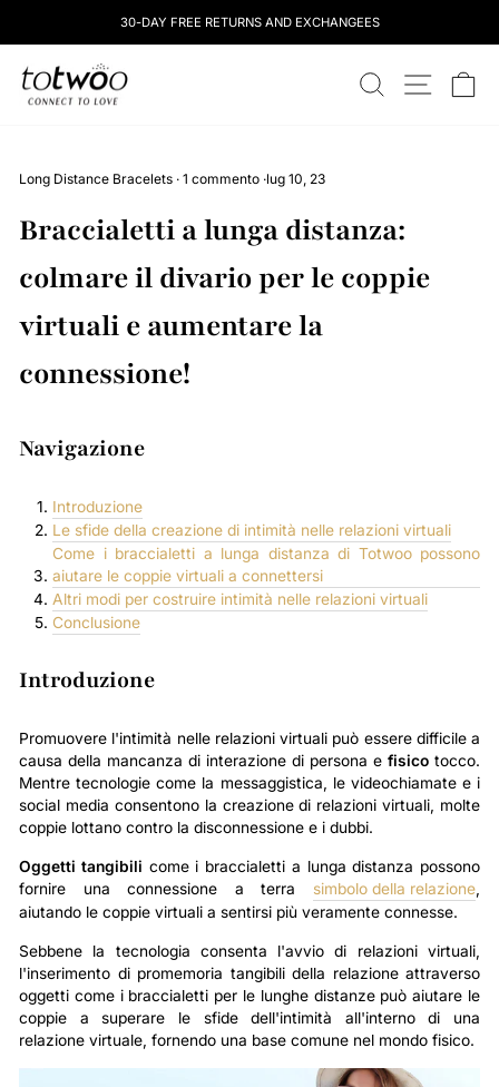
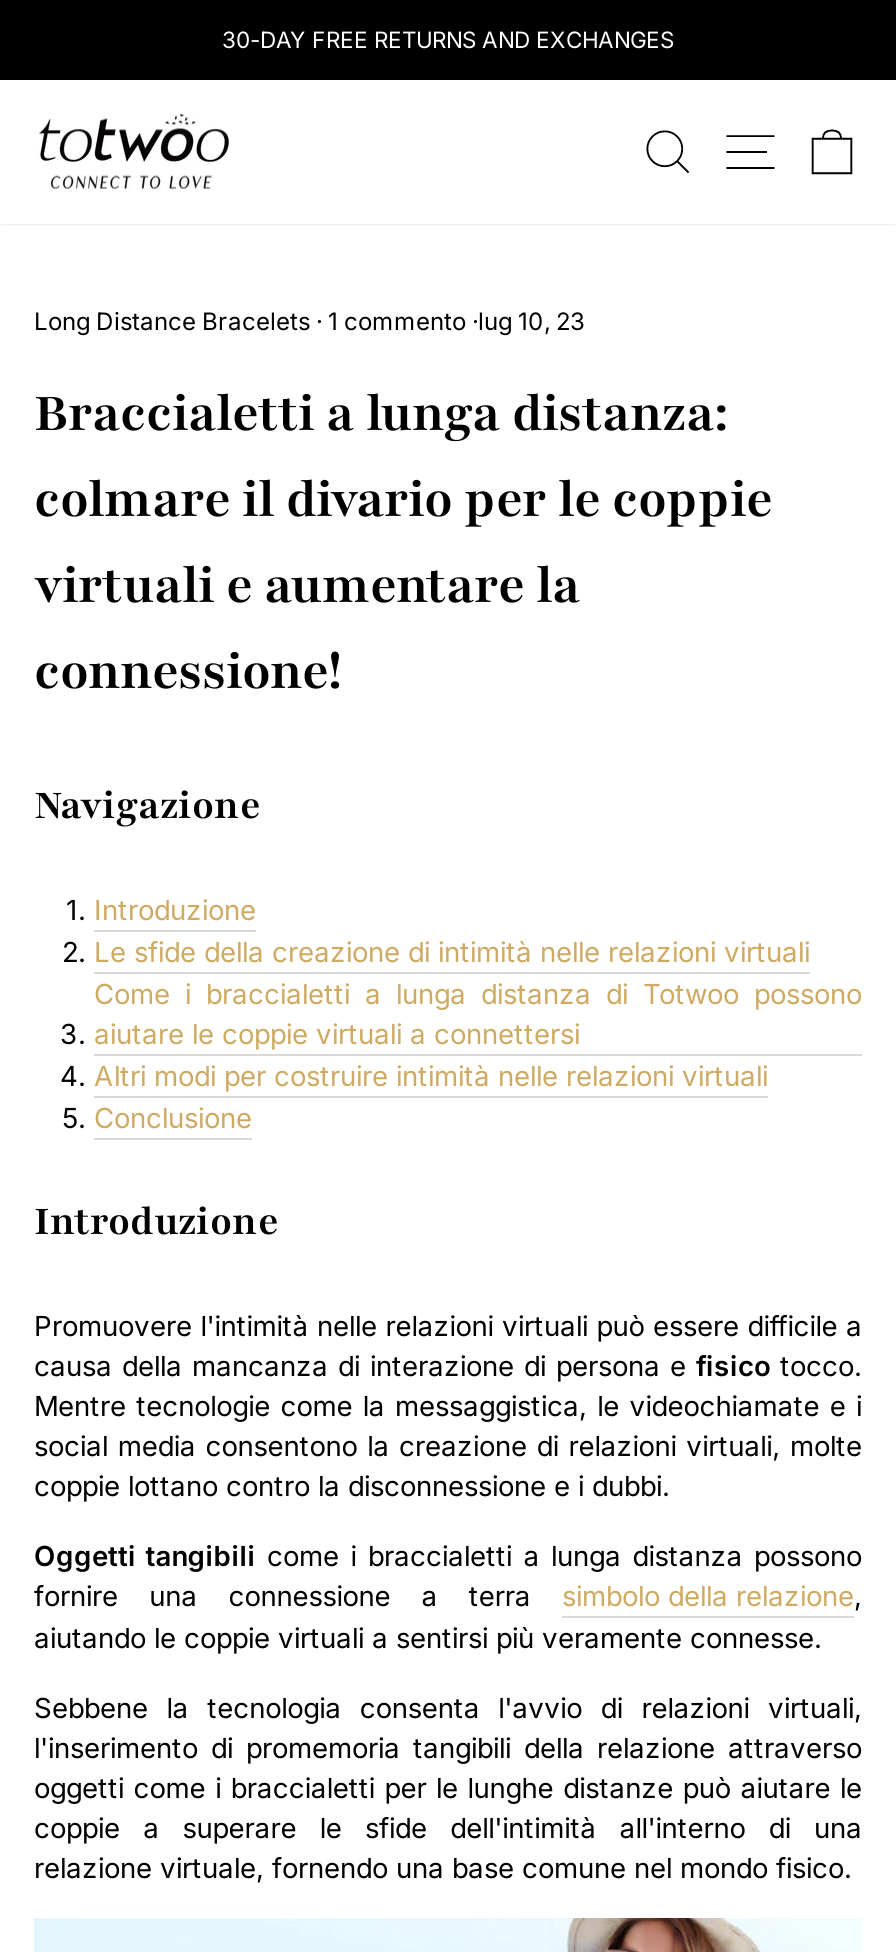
[120,14,379,30] 30-DAY FREE RETURNS AND EXCHANGEES -> [222,26,674,54] 30-DAY FREE RETURNS AND EXCHANGES

